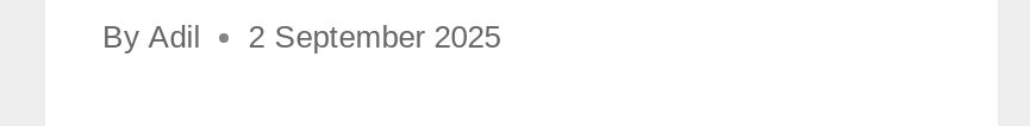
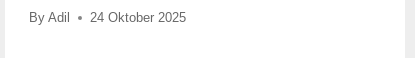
[102,19,501,54] By Adil 2 September 2025 -> [29,10,186,25] By Adil 24 Oktober 2025

